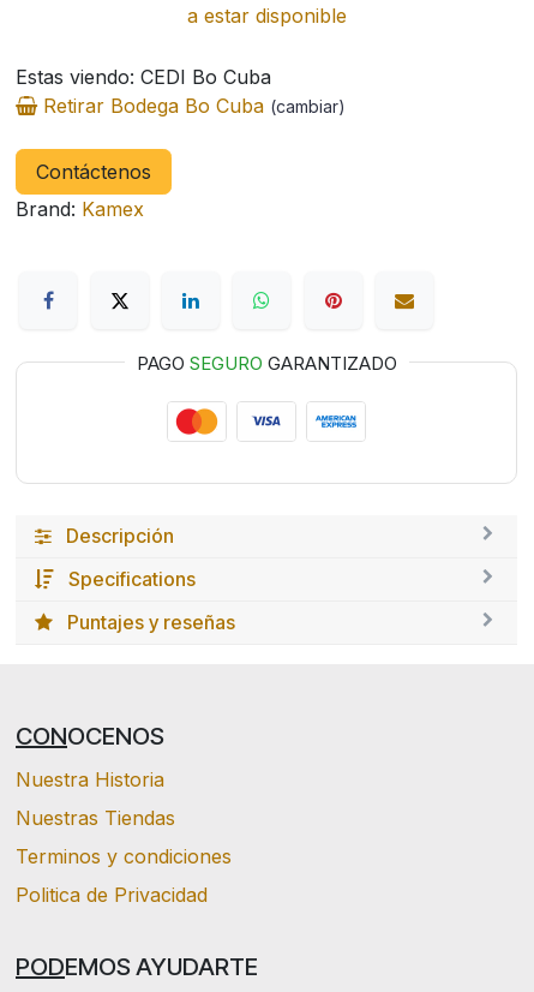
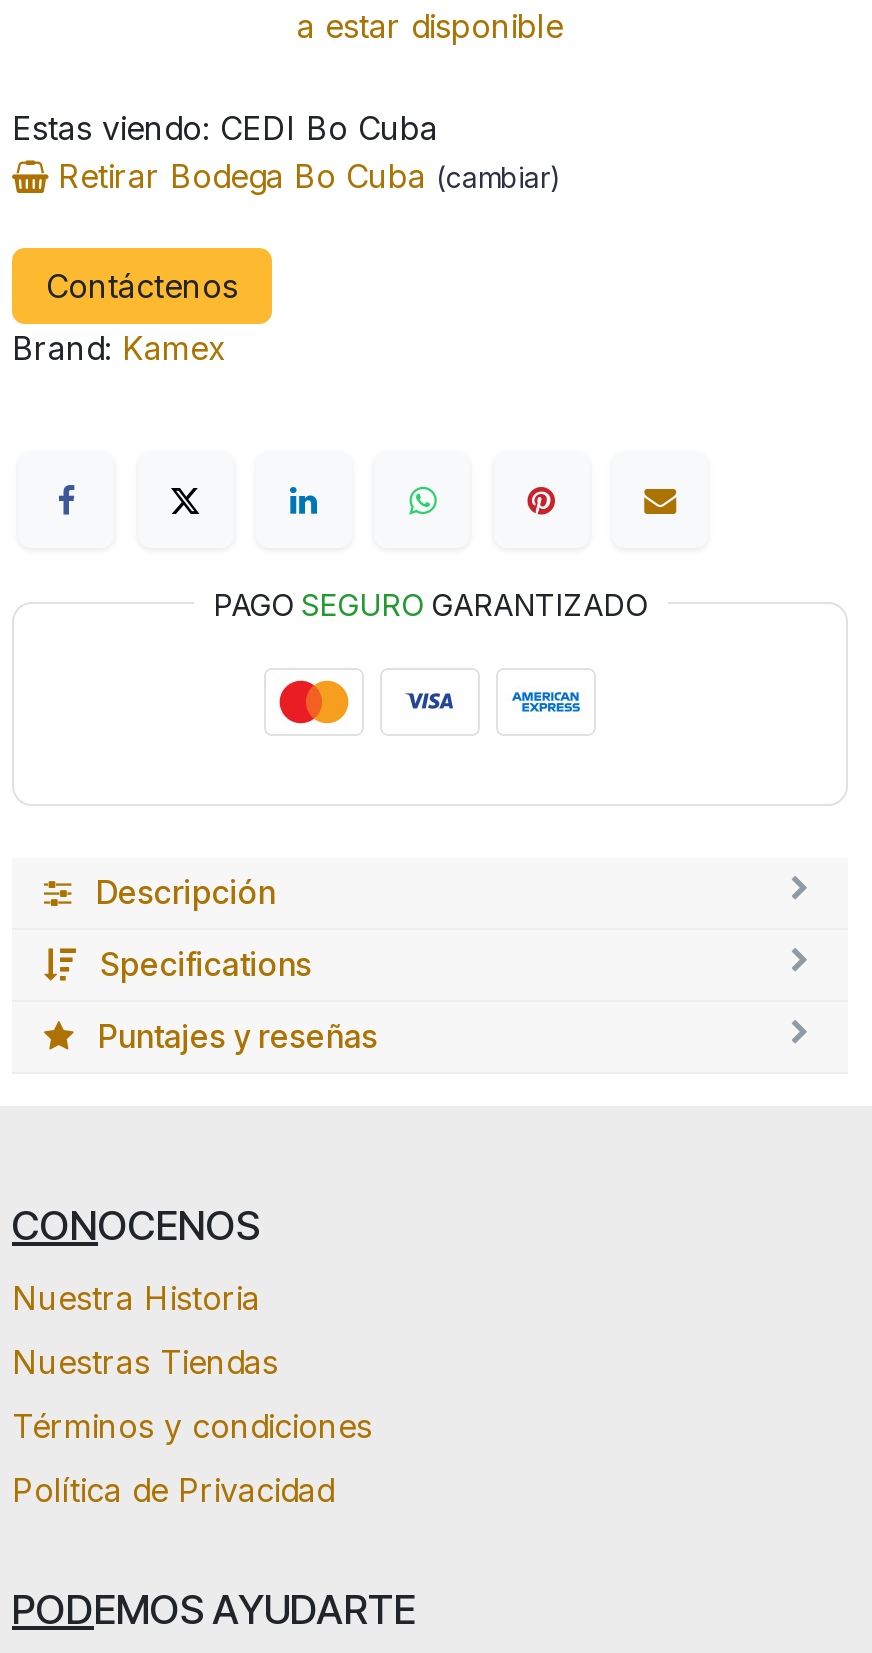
[16,844,232,868] Terminos y condiciones -> [12,1406,372,1446] Términos y condiciones
[16,883,208,907] Politica de Privacidad -> [12,1470,334,1510] Política de Privacidad

